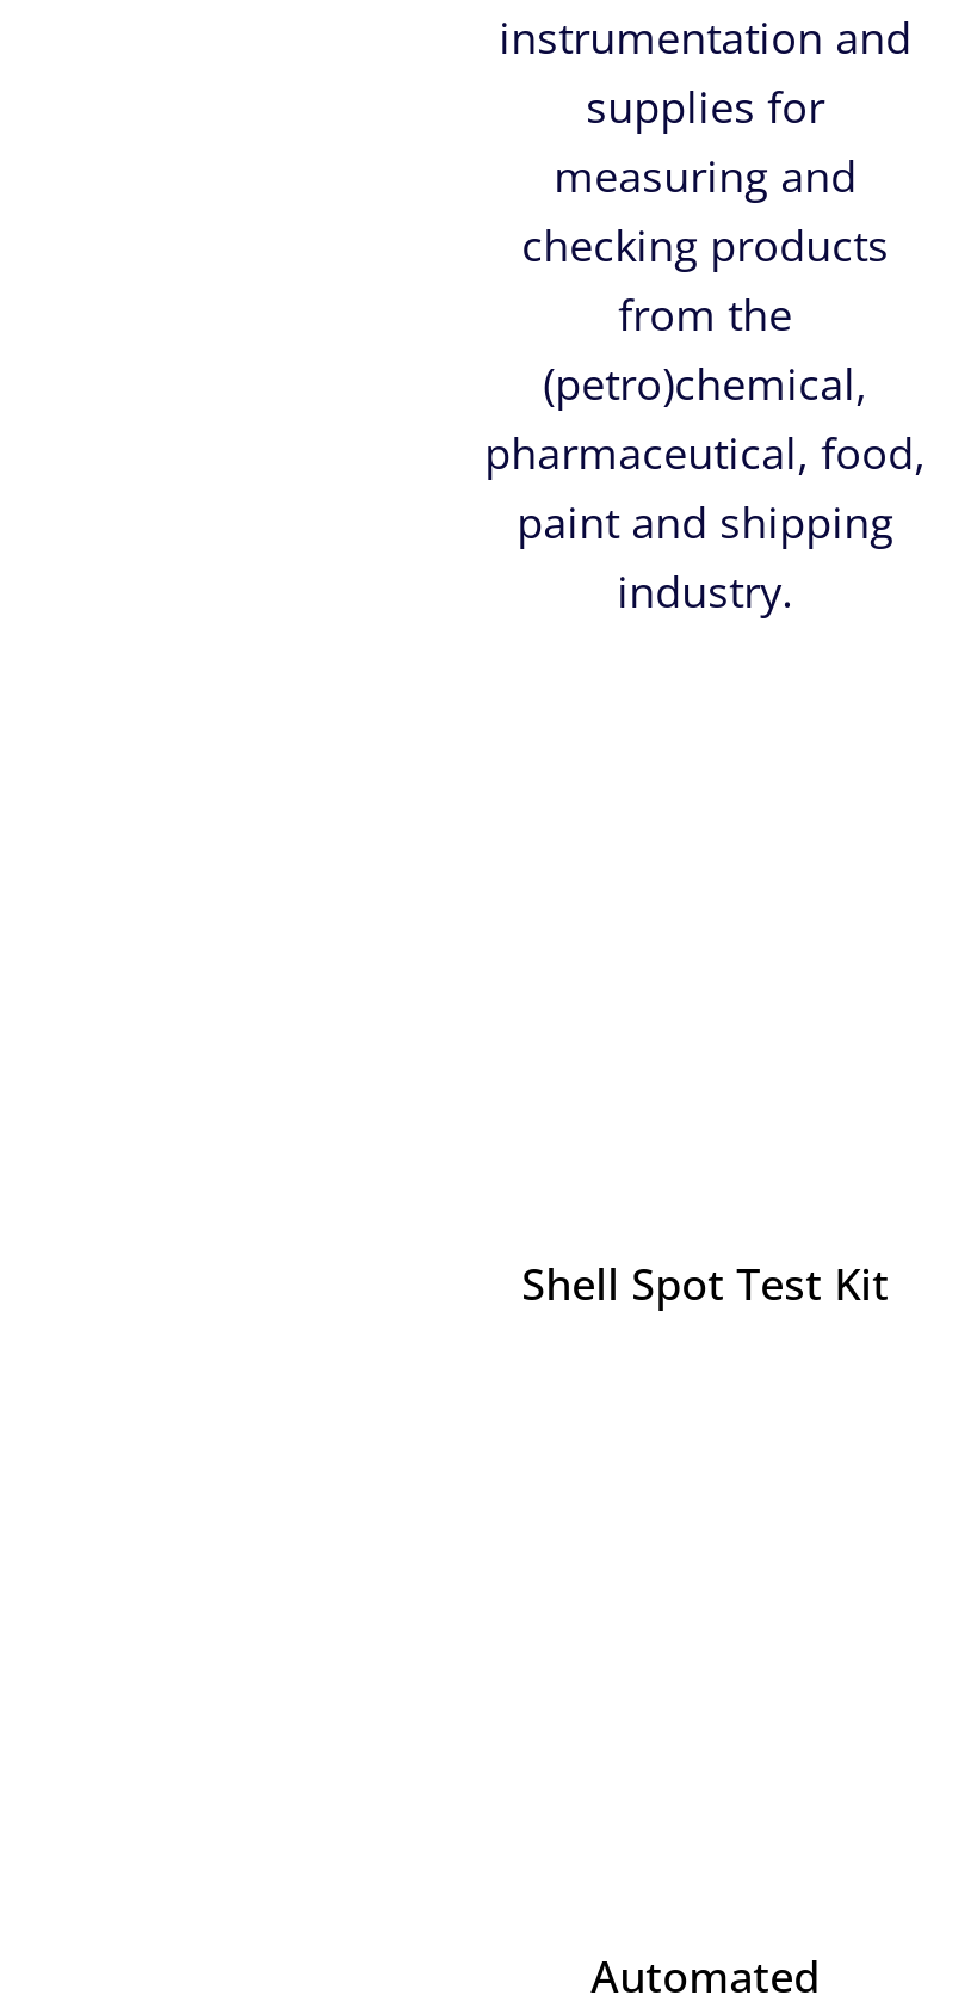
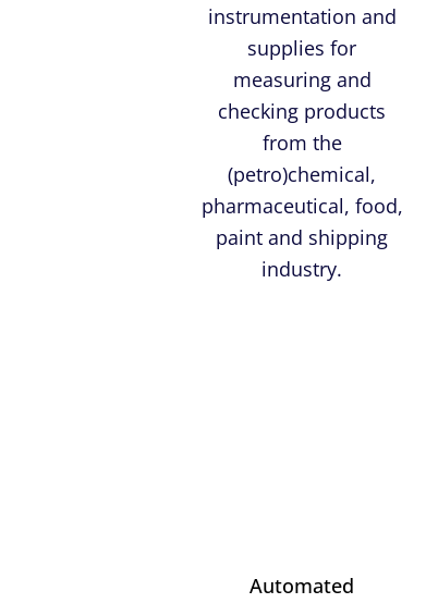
[522,1255,889,1313] Shell Spot Test Kit -> none

